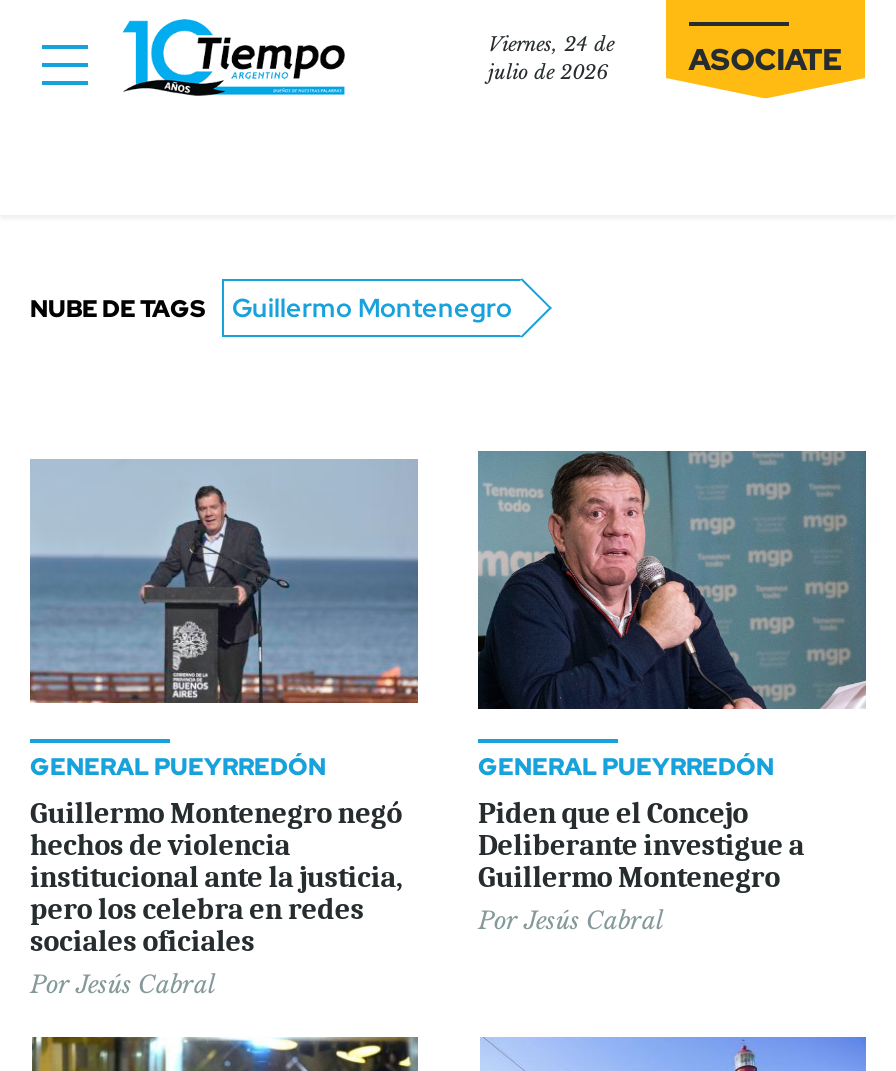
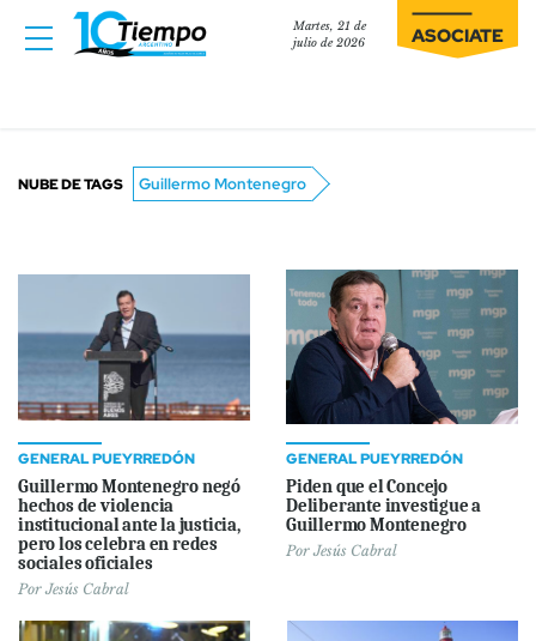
[488,33,614,57] Viernes, 24 de -> [293,19,366,34] Martes, 21 de

